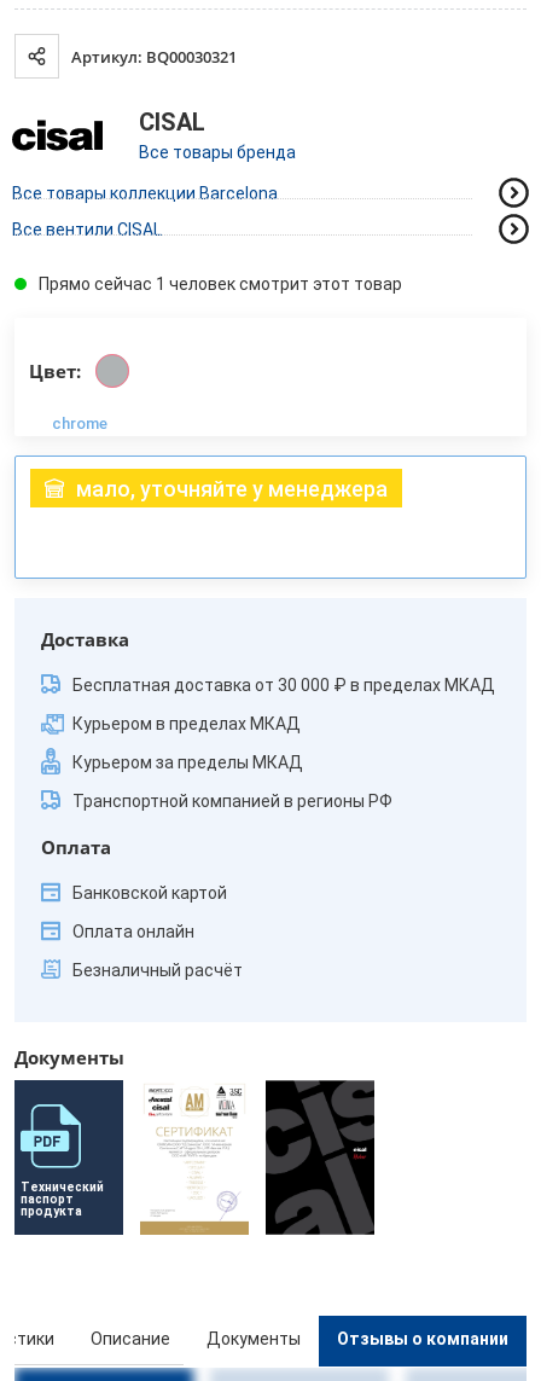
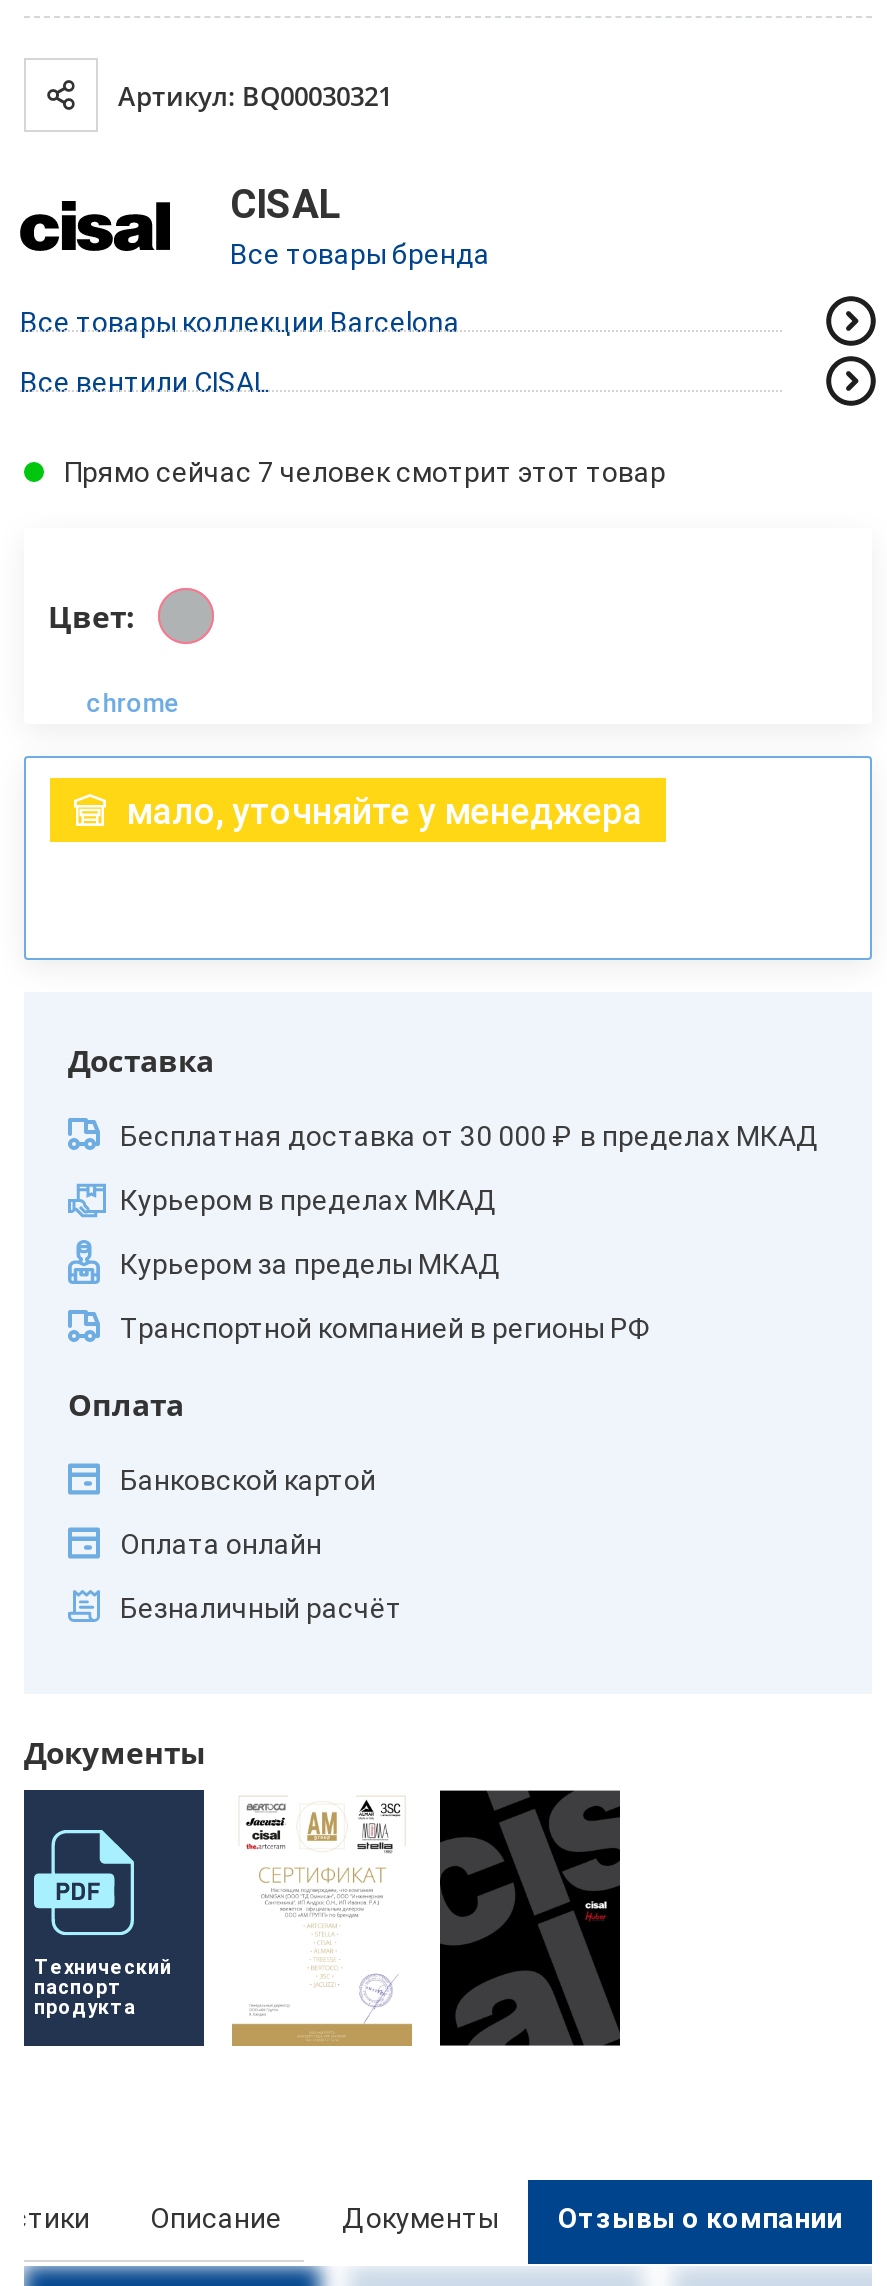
[39,274,402,294] Прямо сейчас 1 человек смотрит этот товар -> [64,456,666,488] Прямо сейчас 7 человек смотрит этот товар

